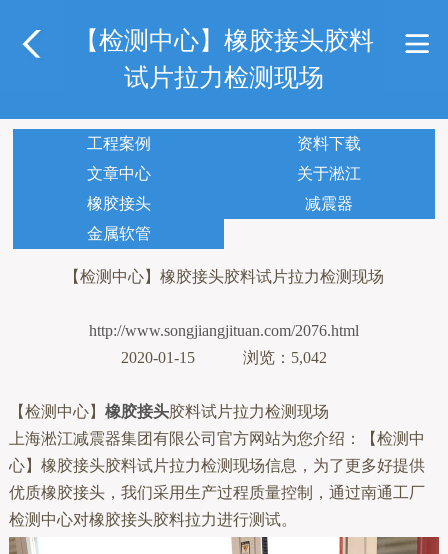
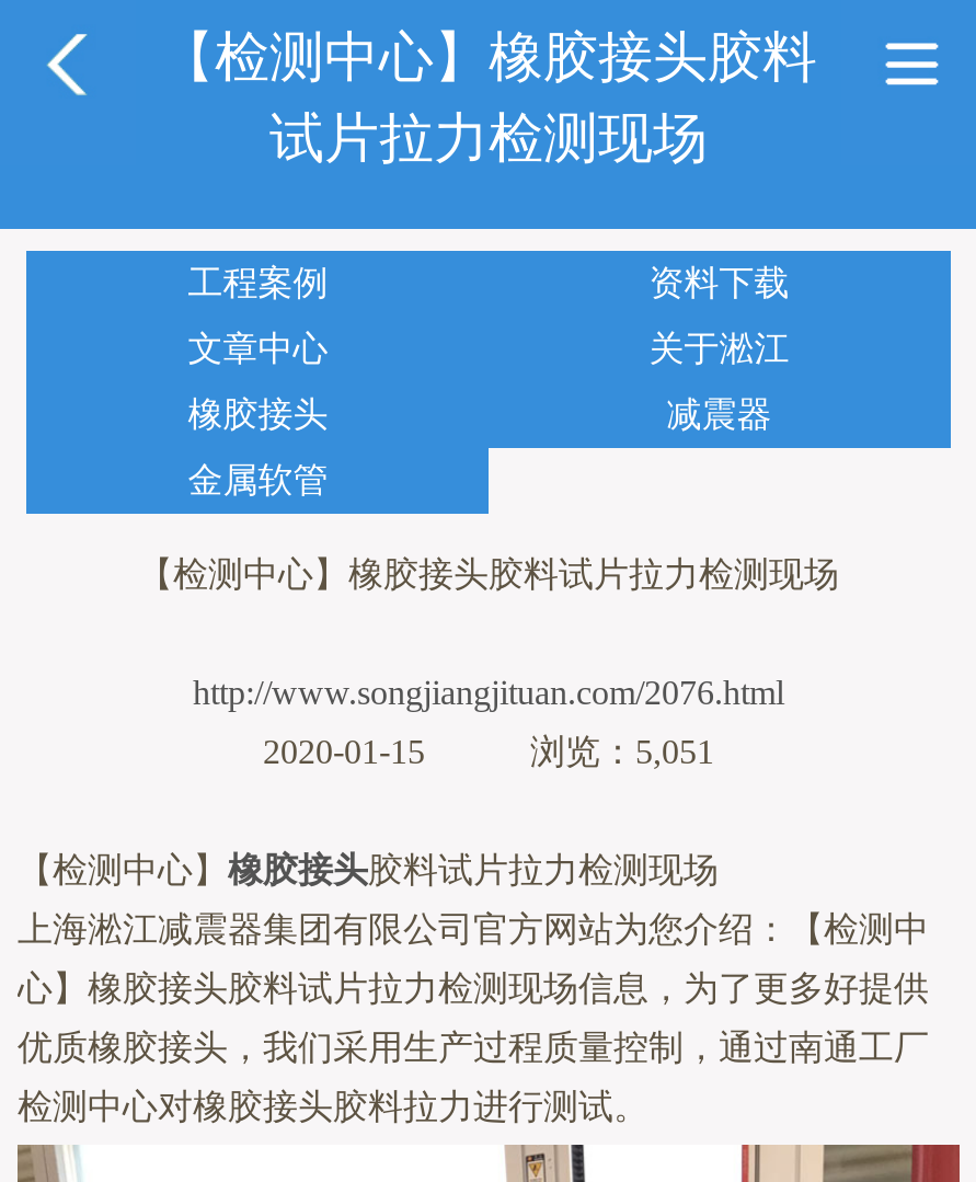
[121,349,327,366] 2020-01-15 浏览：5,042 -> [263,733,714,770] 2020-01-15 浏览：5,051

